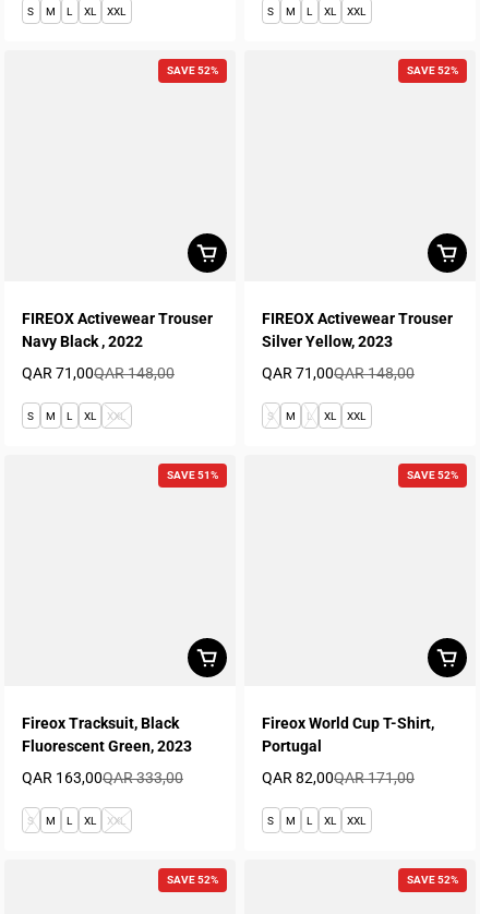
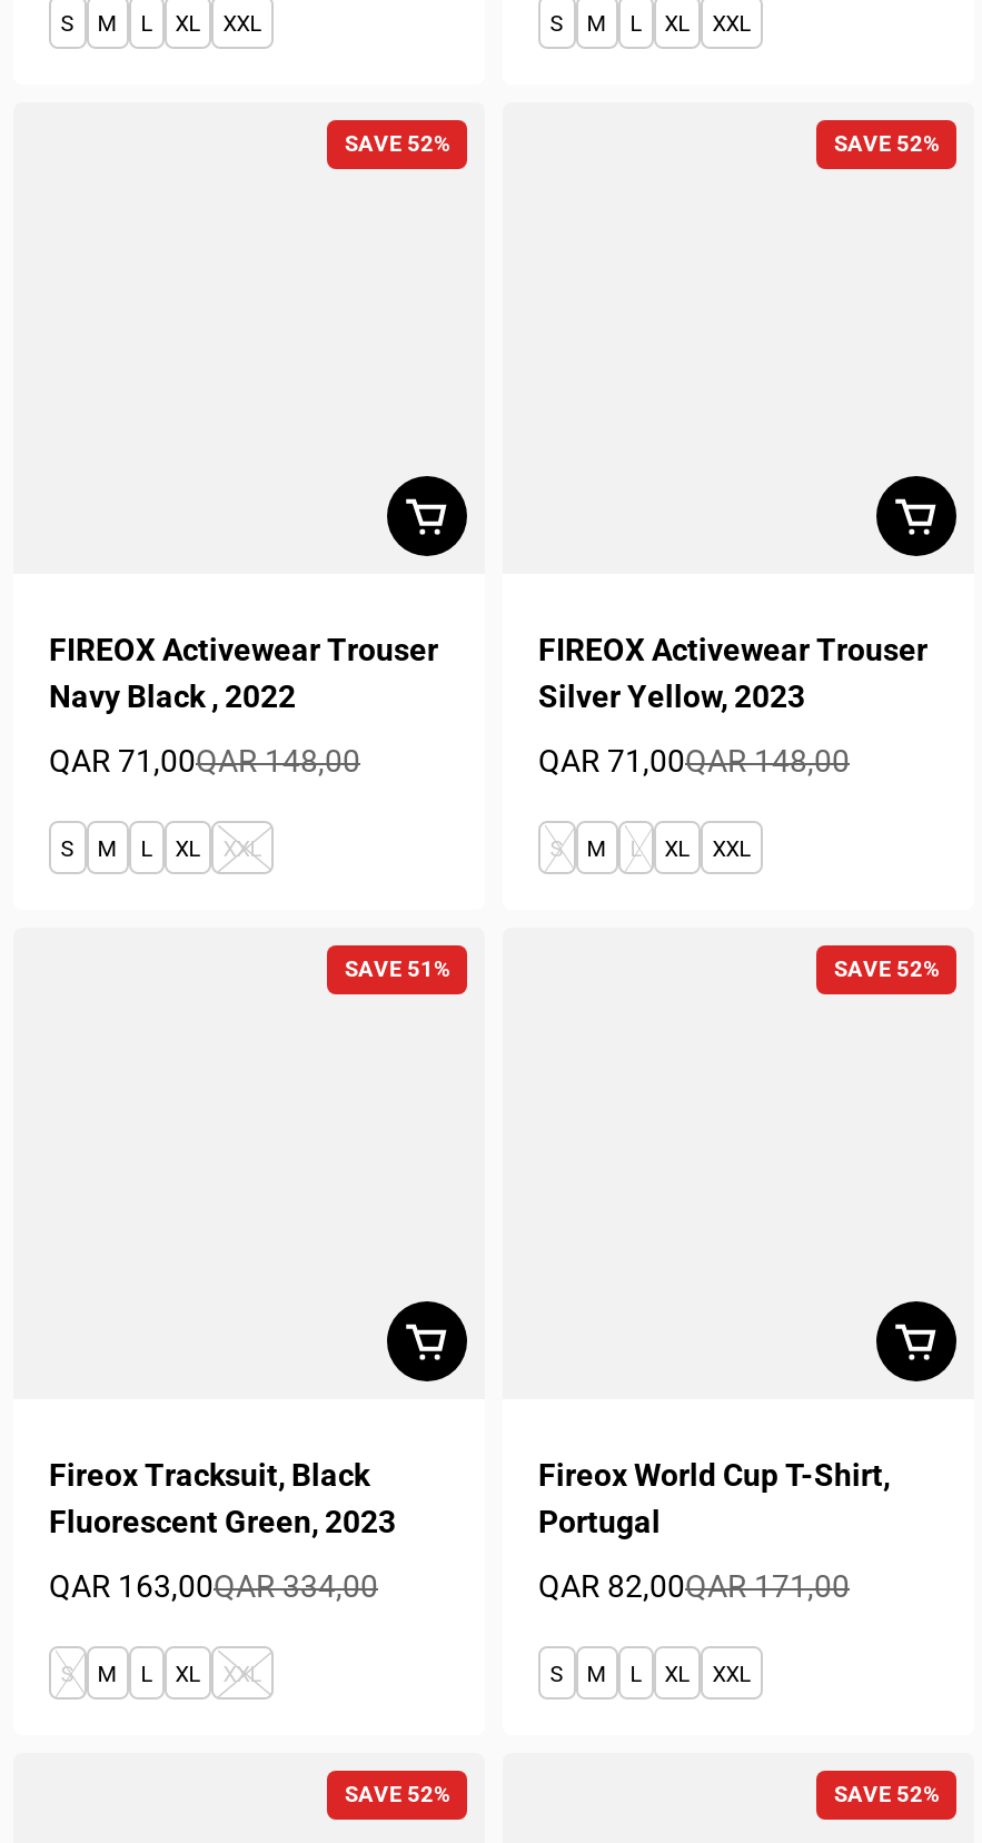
[22,769,183,786] QAR 163,00 QAR 333,00 -> [49,1568,378,1604] QAR 163,00 QAR 334,00

